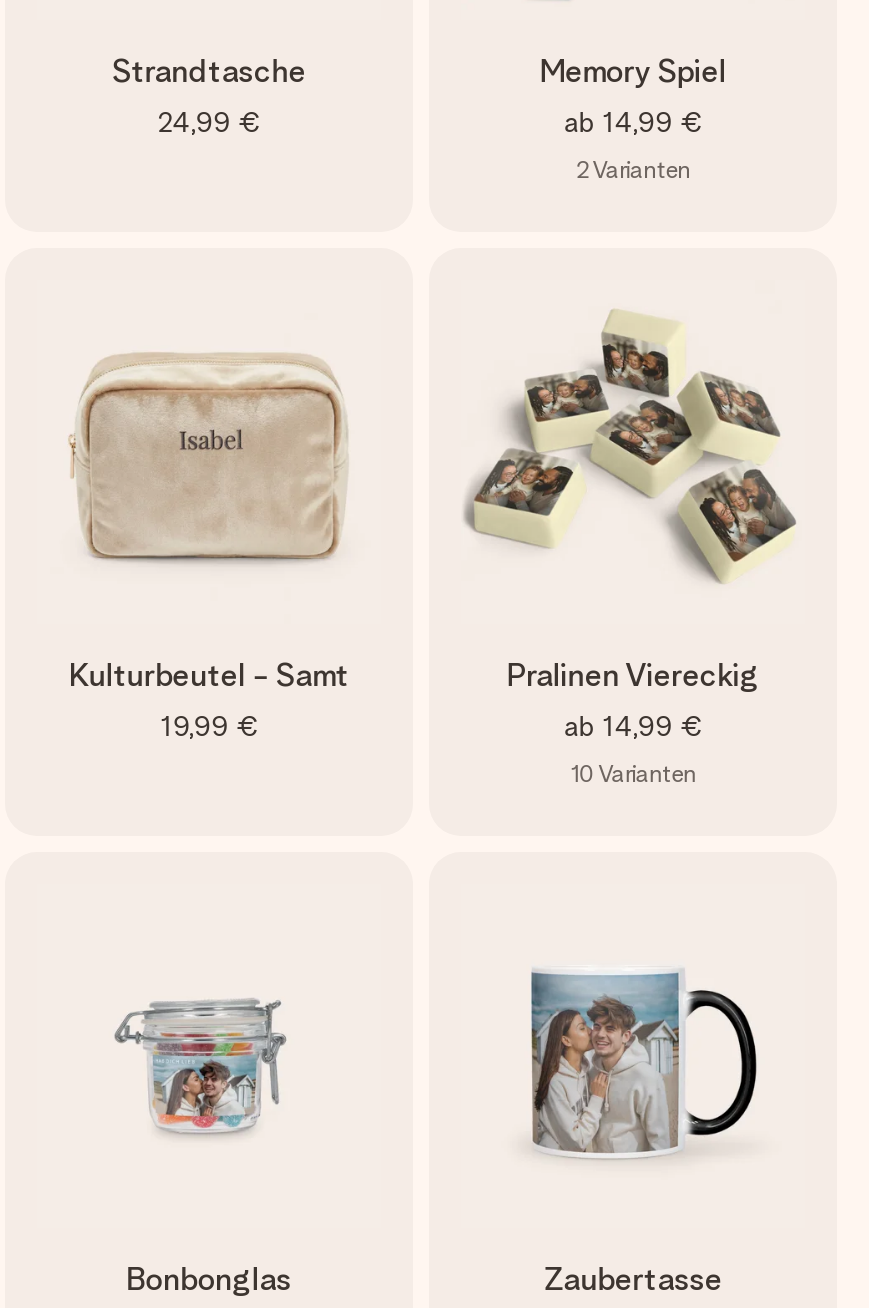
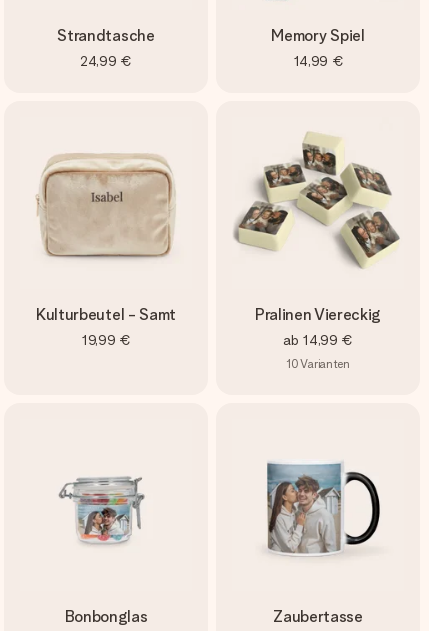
[563,106,703,184] ab 14,99 € | 2 Varianten -> [293,53,343,69] 14,99 €

